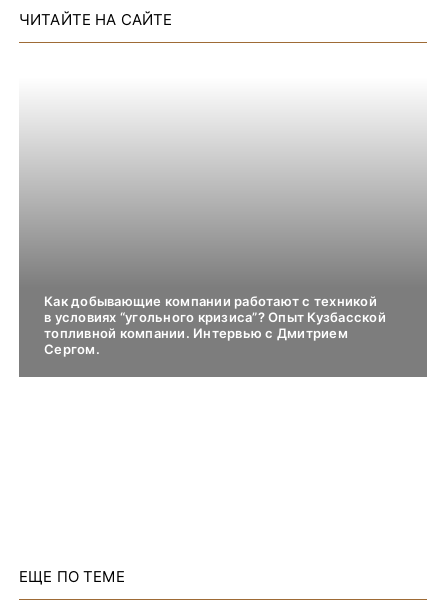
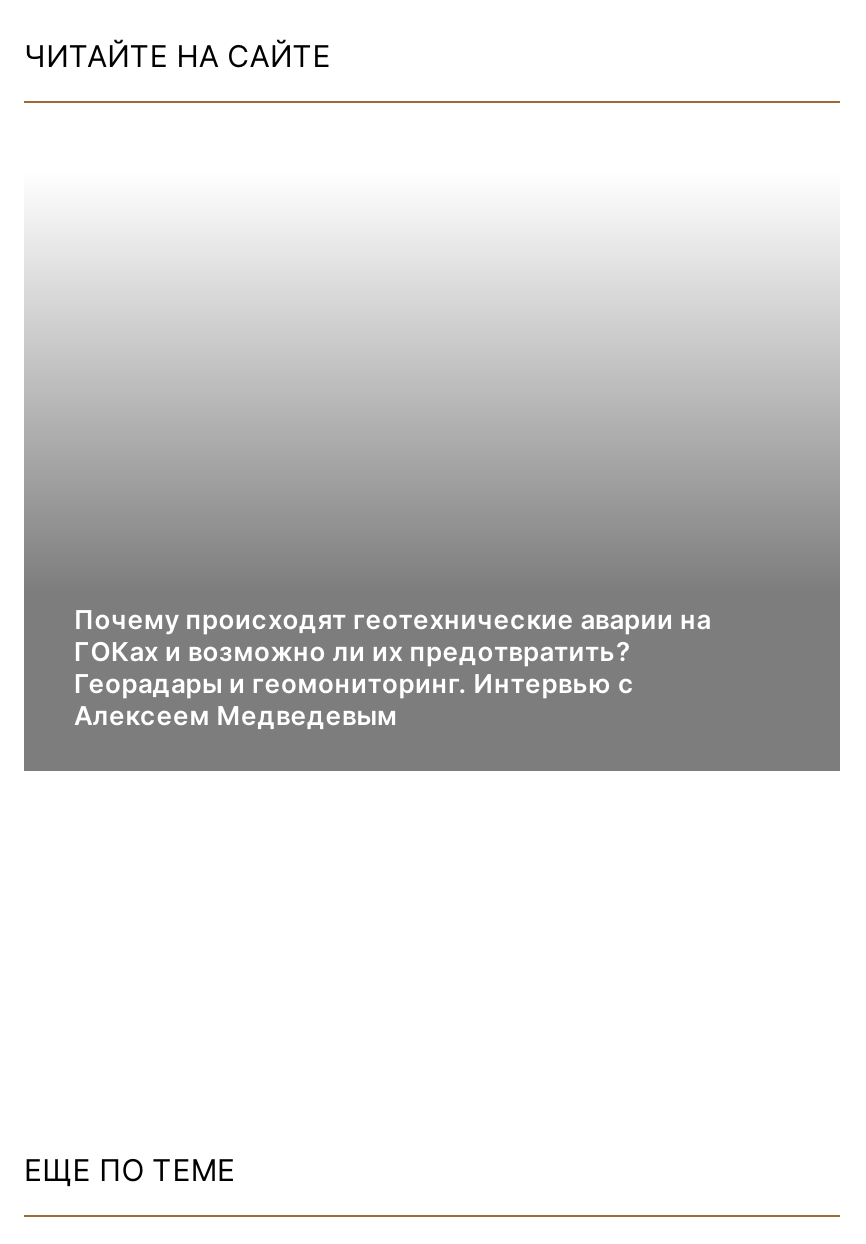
[44,293,386,357] Как добывающие компании работают с техникой | в условиях “угольного кризиса”? Опыт Кузбасской | топливной компании. Интервью с Дмитрием | Сергом. -> [74,604,711,732] Почему происходят геотехнические аварии на | ГОКах и возможно ли их предотвратить? | Георадары и геомониторинг. Интервью с | Алексеем Медведевым

